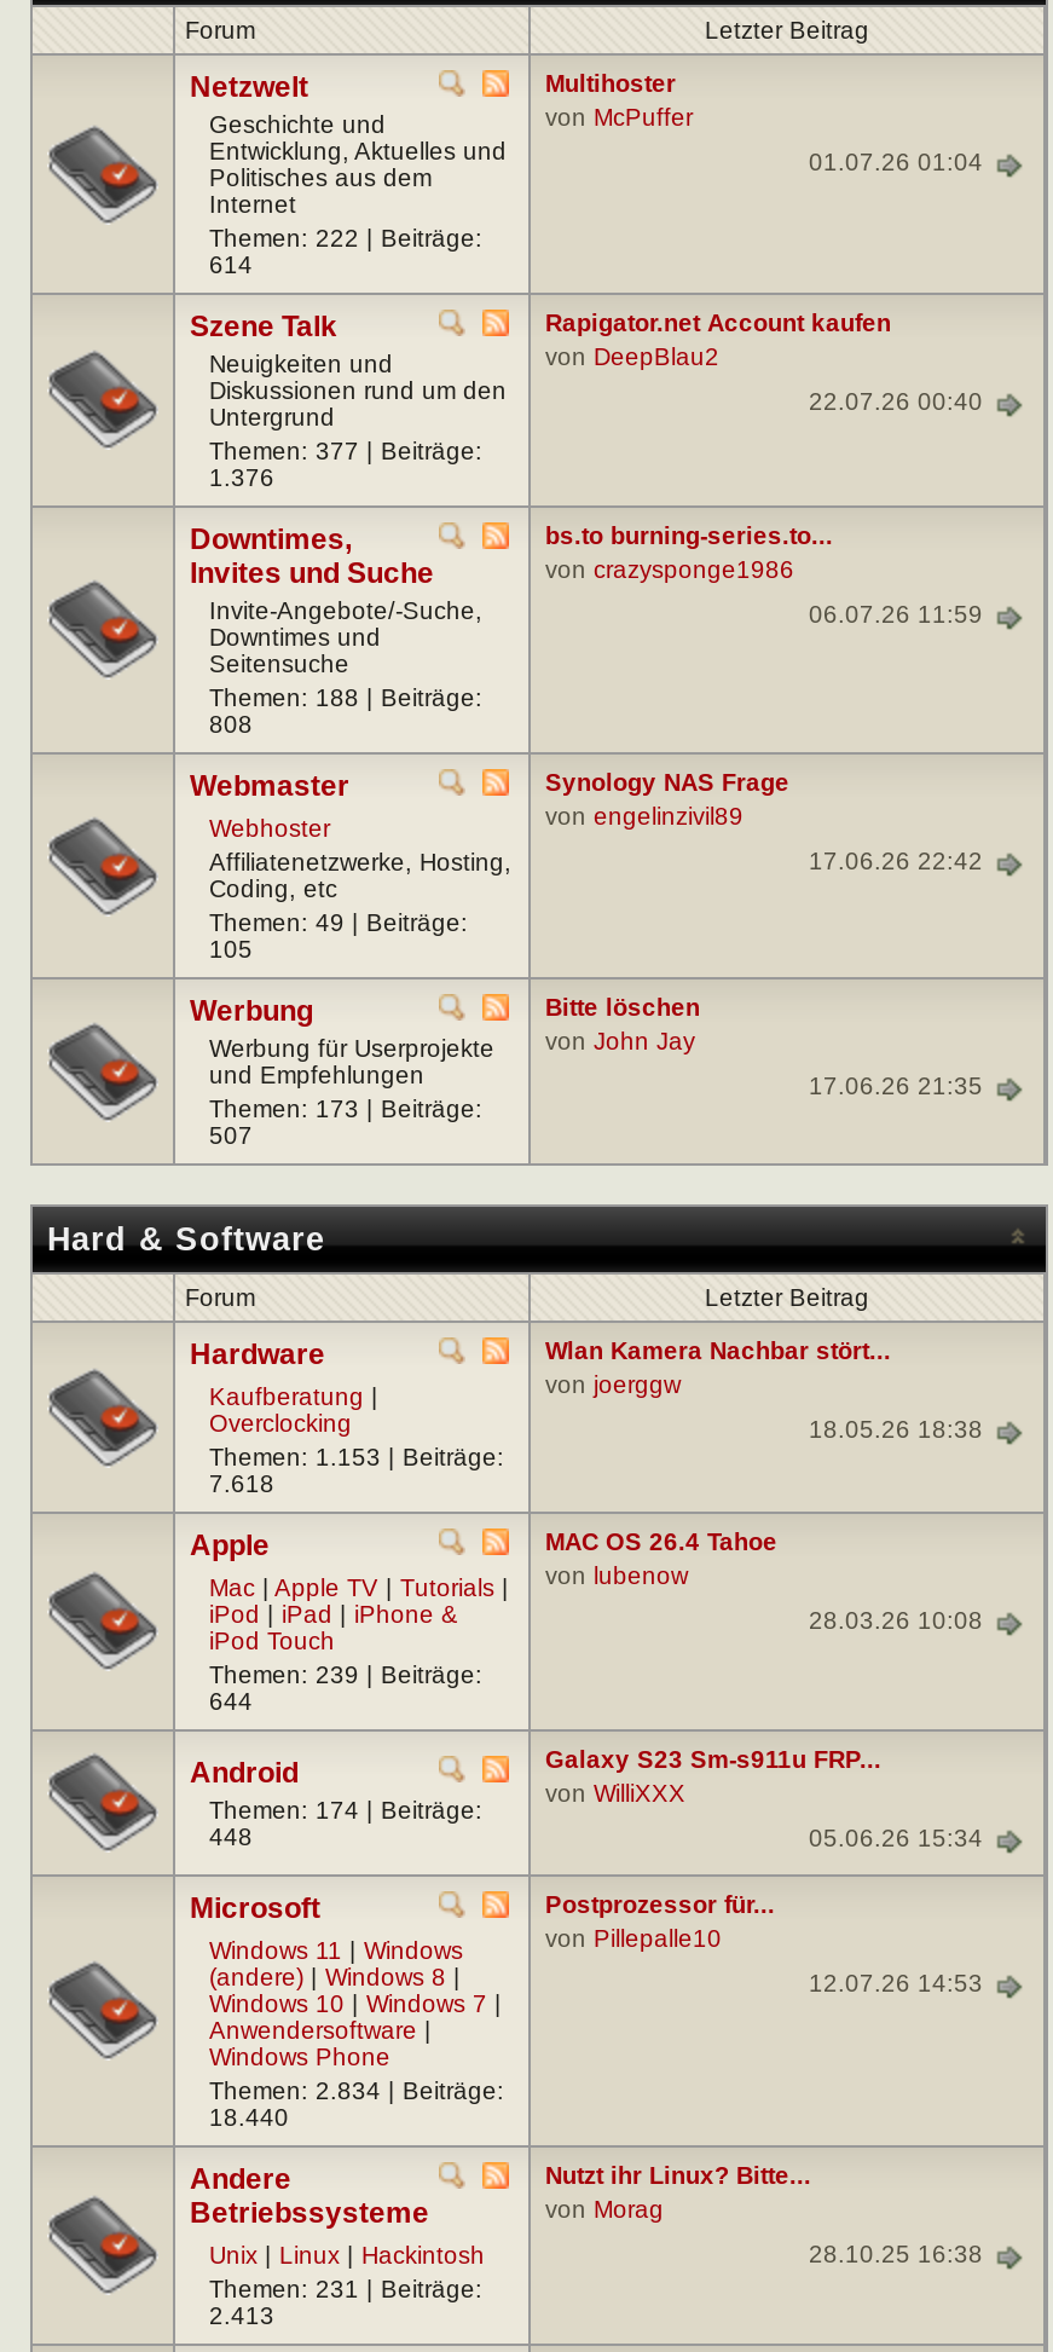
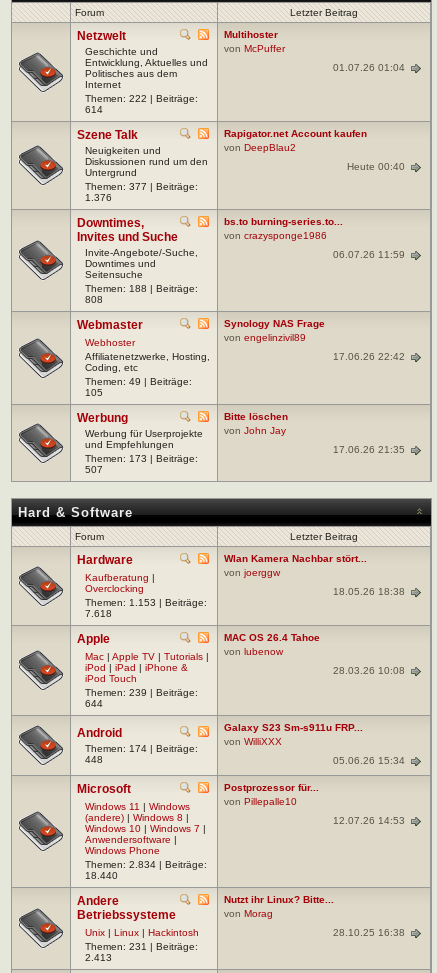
[809,388,983,414] 22.07.26 00:40 -> [347,160,405,171] Heute 00:40

